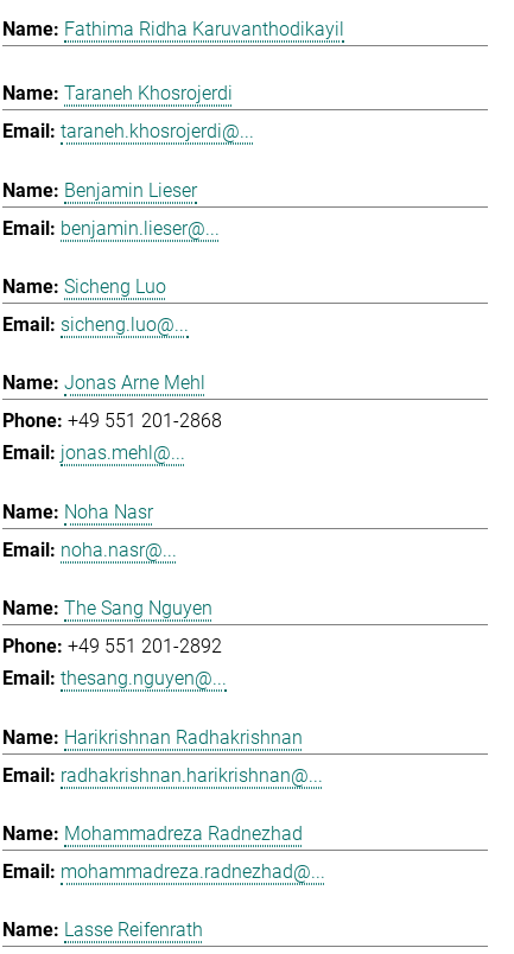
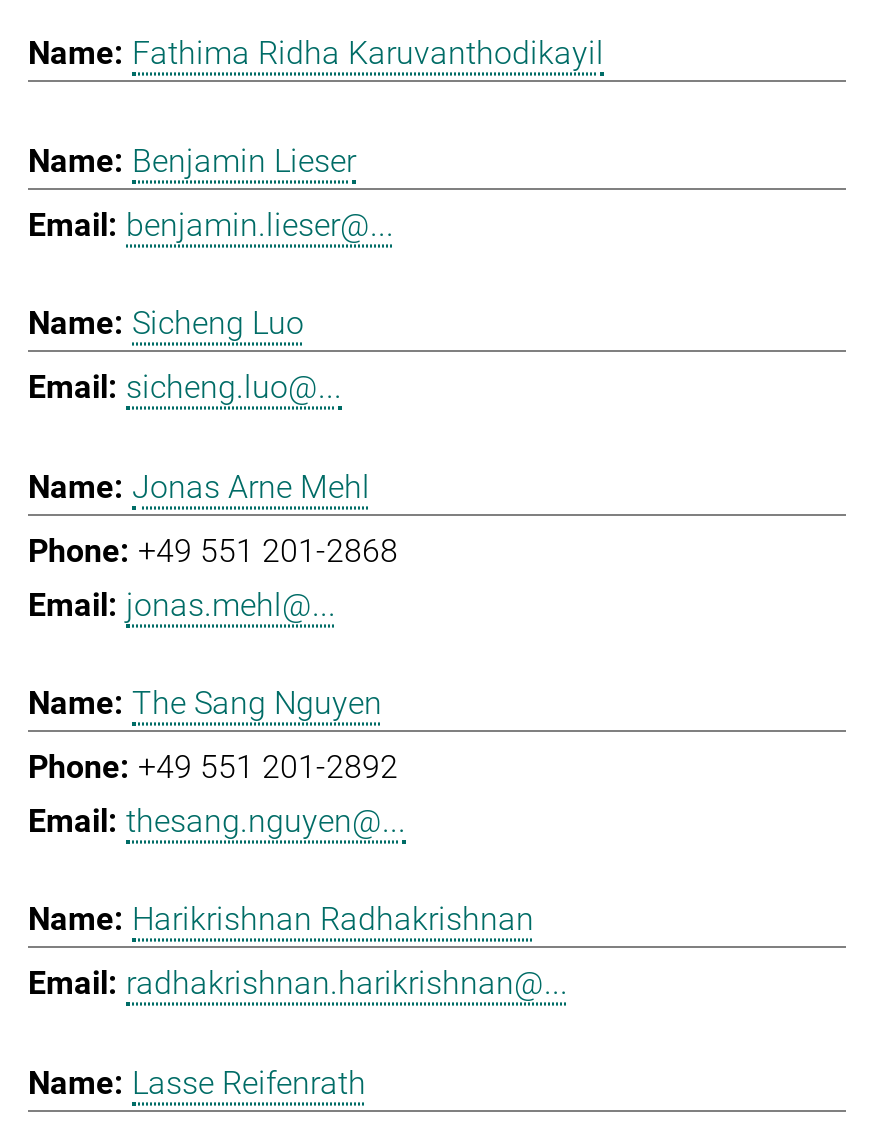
[61,82,254,143] Taraneh Khosrojerdi | taraneh.khosrojerdi@... -> none
[61,500,177,561] Noha Nasr | noha.nasr@... -> none
[61,822,325,883] Mohammadreza Radnezhad | mohammadreza.radnezhad@... -> none

